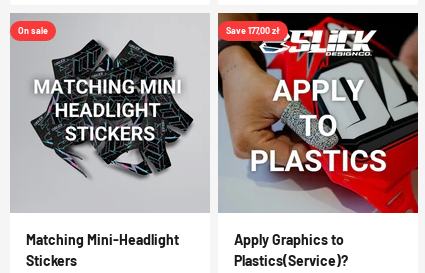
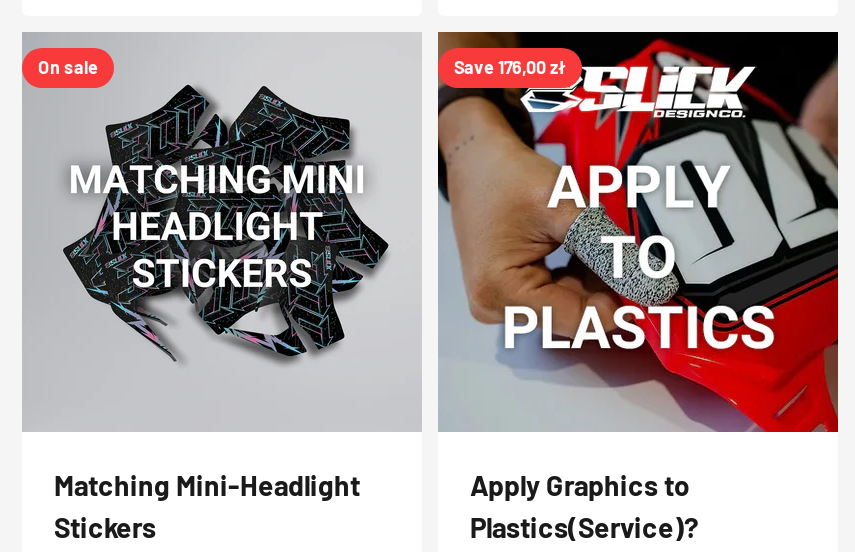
[226,25,280,36] Save 177,00 zł -> [454,56,566,78] Save 176,00 zł

